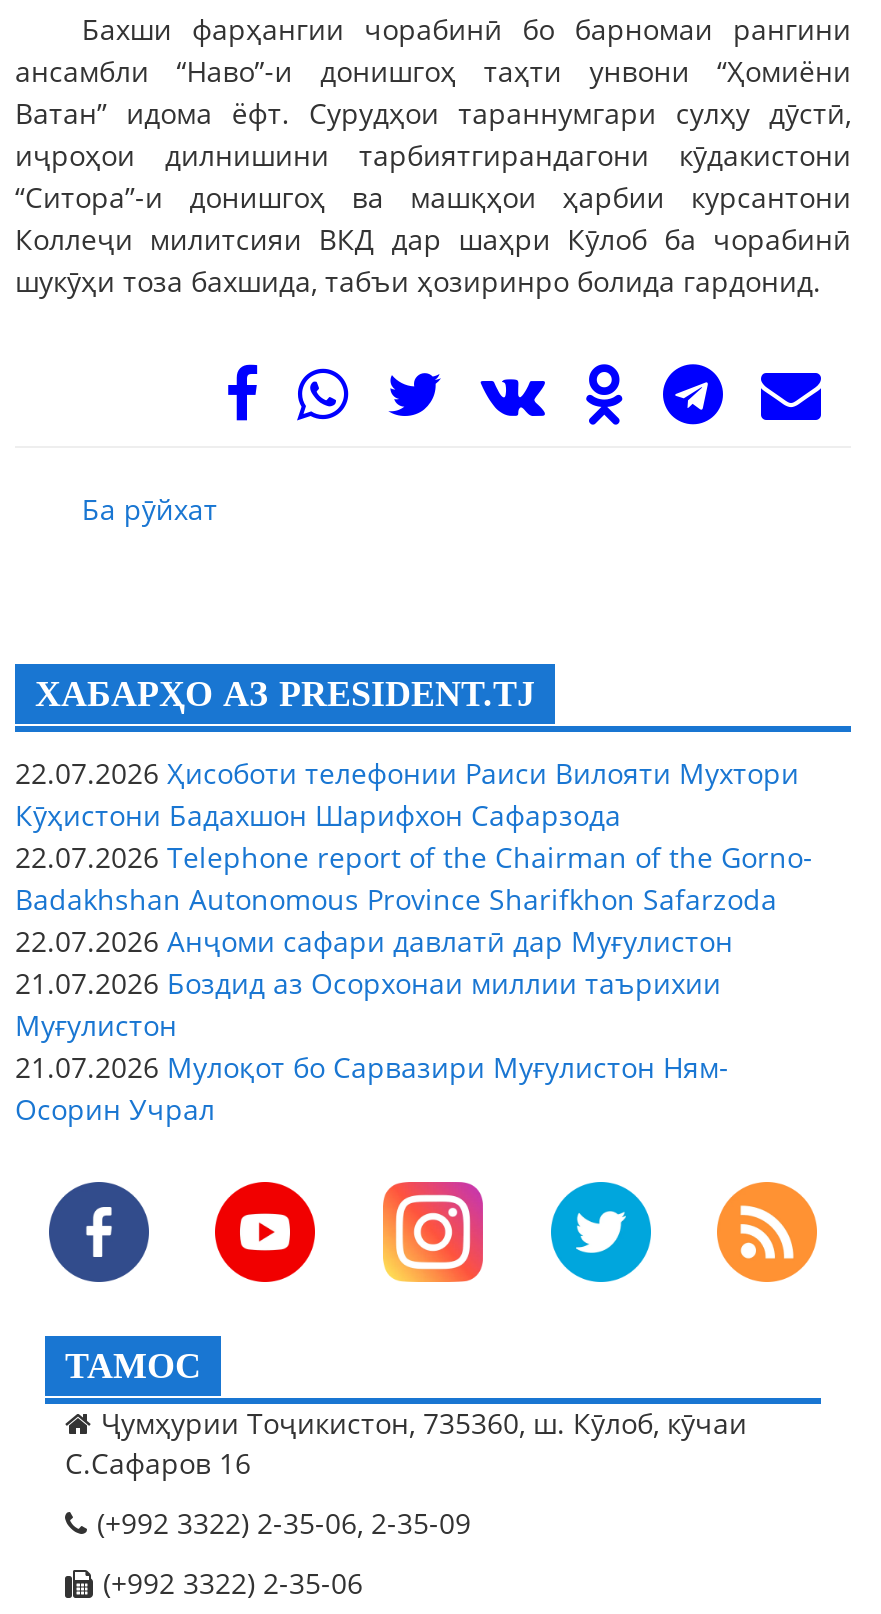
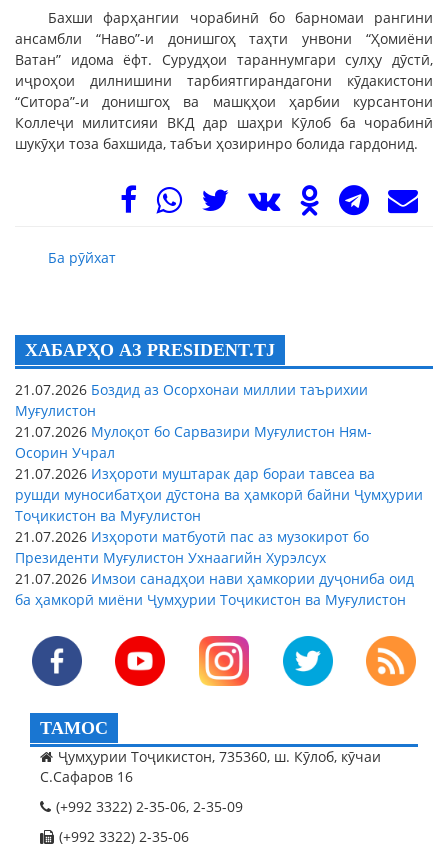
[15,753,813,959] 22.07.2026 Ҳисоботи телефонии Раиси Вилояти Мухтори | Кӯҳистони Бадахшон Шарифхон Сафарзода | 22.07.2026 Telephone report of the Chairman of the Gorno- | Badakhshan Autonomous Province Sharifkhon Safarzoda | 22.07.2026 Анҷоми сафари давлатӣ дар Муғулистон -> none
moved [15,963,729,1127] -> [15,380,372,462]: 21.07.2026 Боздид аз Осорхонаи миллии таърихии | Муғулистон | 21.07.2026 Мулоқот бо Сарвазири Муғулистон Ням- | Осорин Учрал
none -> [15,464,423,609] 21.07.2026 Изҳороти муштарак дар бораи тавсеа ва | рушди муносибатҳои дӯстона ва ҳамкорӣ байни Ҷумҳурии | Тоҷикистон ва Муғулистон | 21.07.2026 Изҳороти матбуотӣ пас аз музокирот бо | Президенти Муғулистон Ухнаагийн Хурэлсух | 21.07.2026 Имзои санадҳои нави ҳамкории дуҷониба оид | ба ҳамкорӣ миёни Ҷумҳурии Тоҷикистон ва Муғулистон

